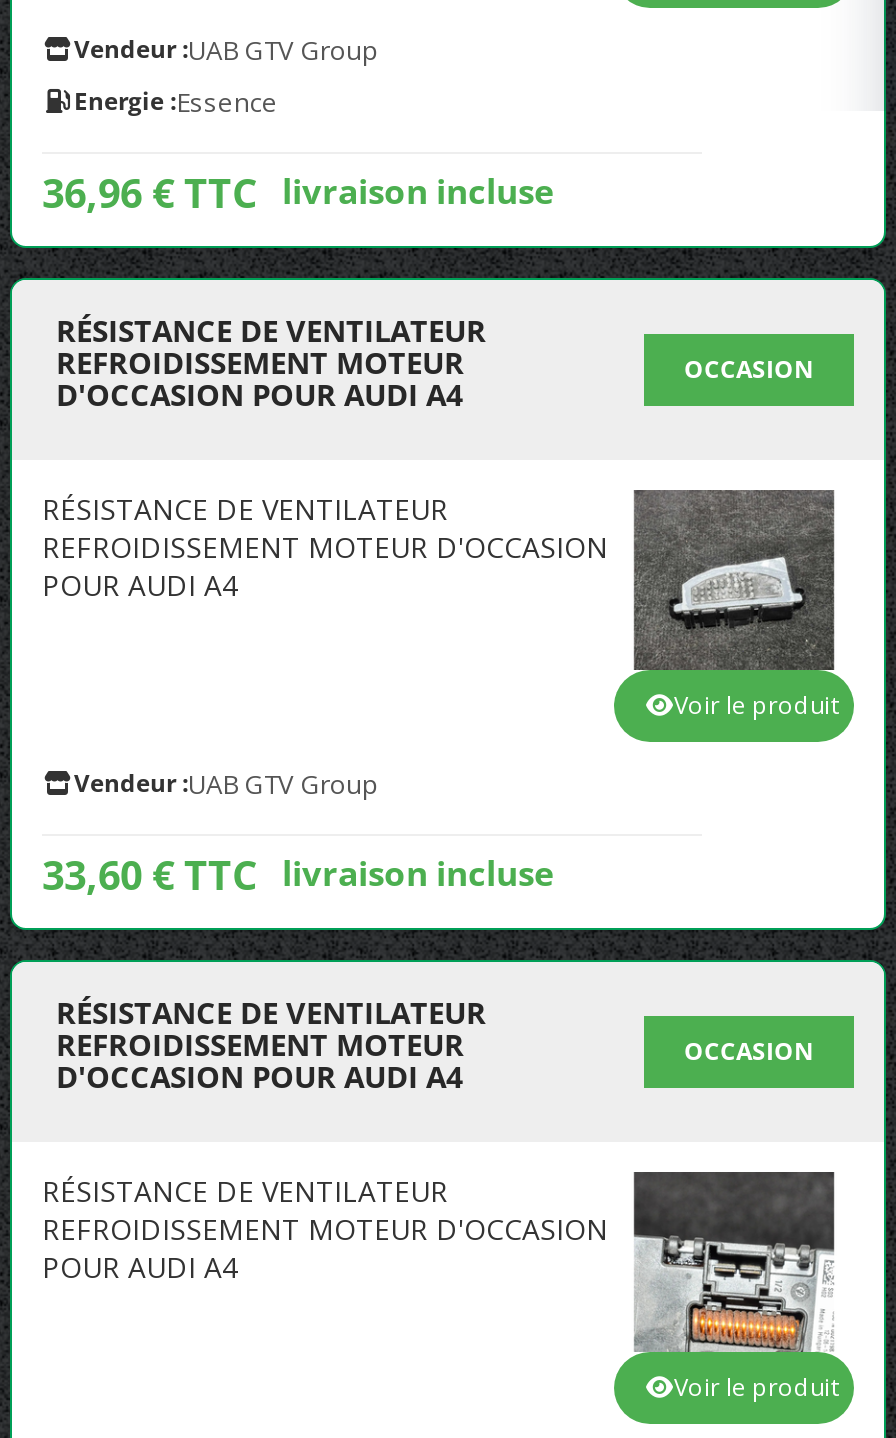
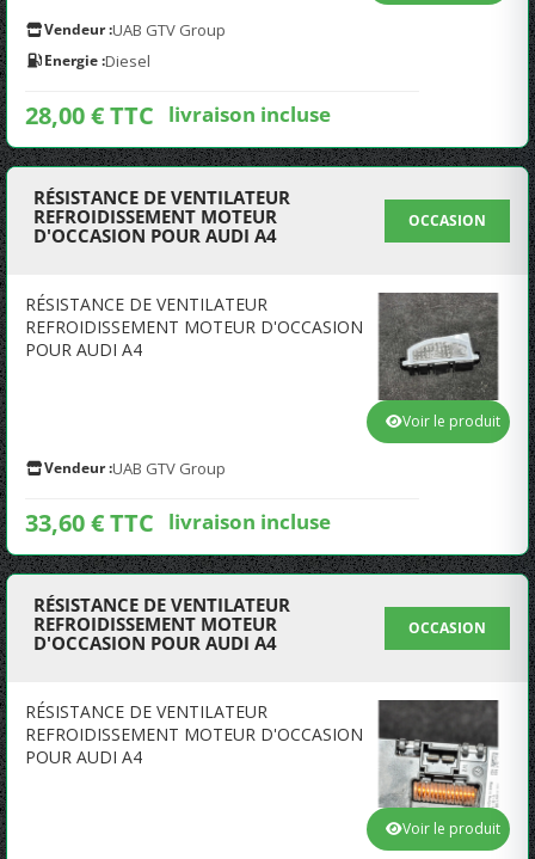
[74,84,278,120] Energie : Essence -> [44,50,150,72] Energie : Diesel
[42,166,554,220] 36,96 € TTC livraison incluse -> [25,99,331,131] 28,00 € TTC livraison incluse

